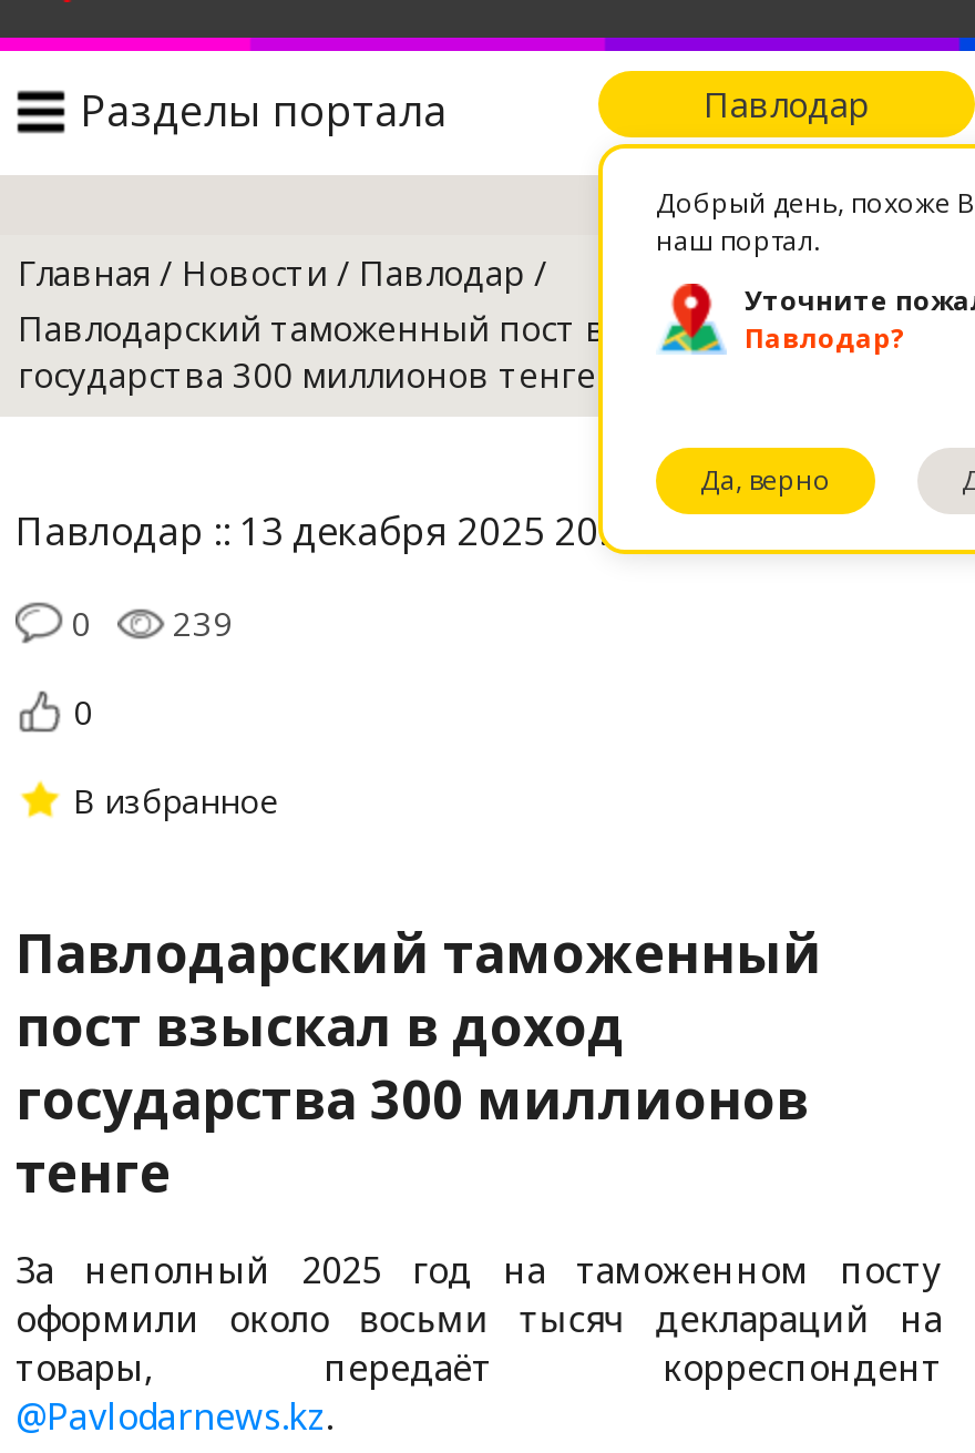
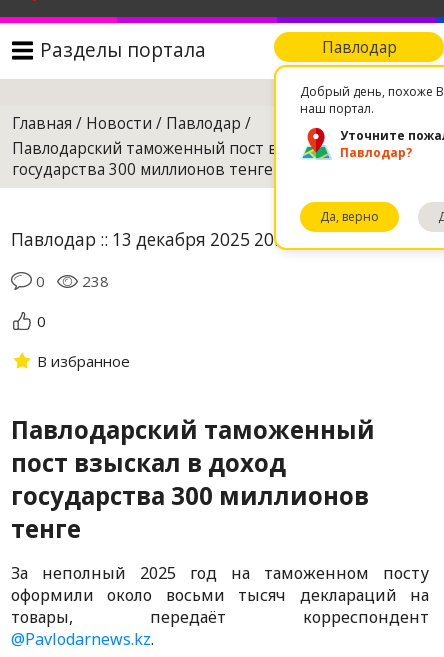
[71,601,233,645] 0 239 -> [36,271,109,291] 0 238

